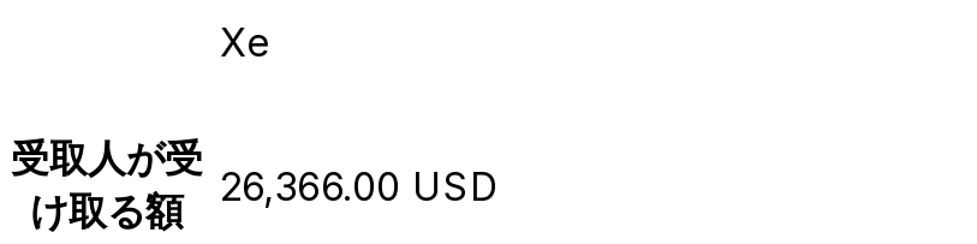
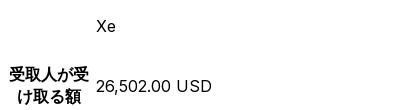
[30,161,499,233] け取る額 26,366.00 USD -> [17,76,212,106] け取る額 26,502.00 USD

